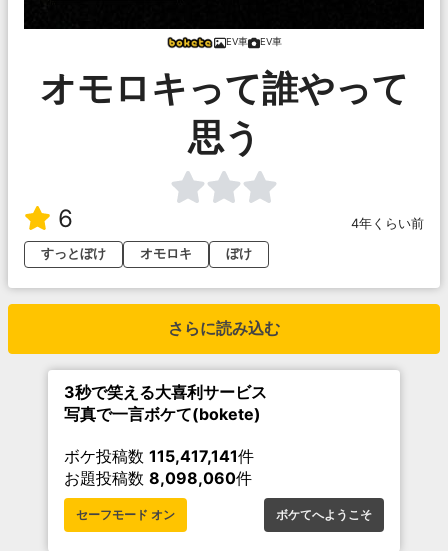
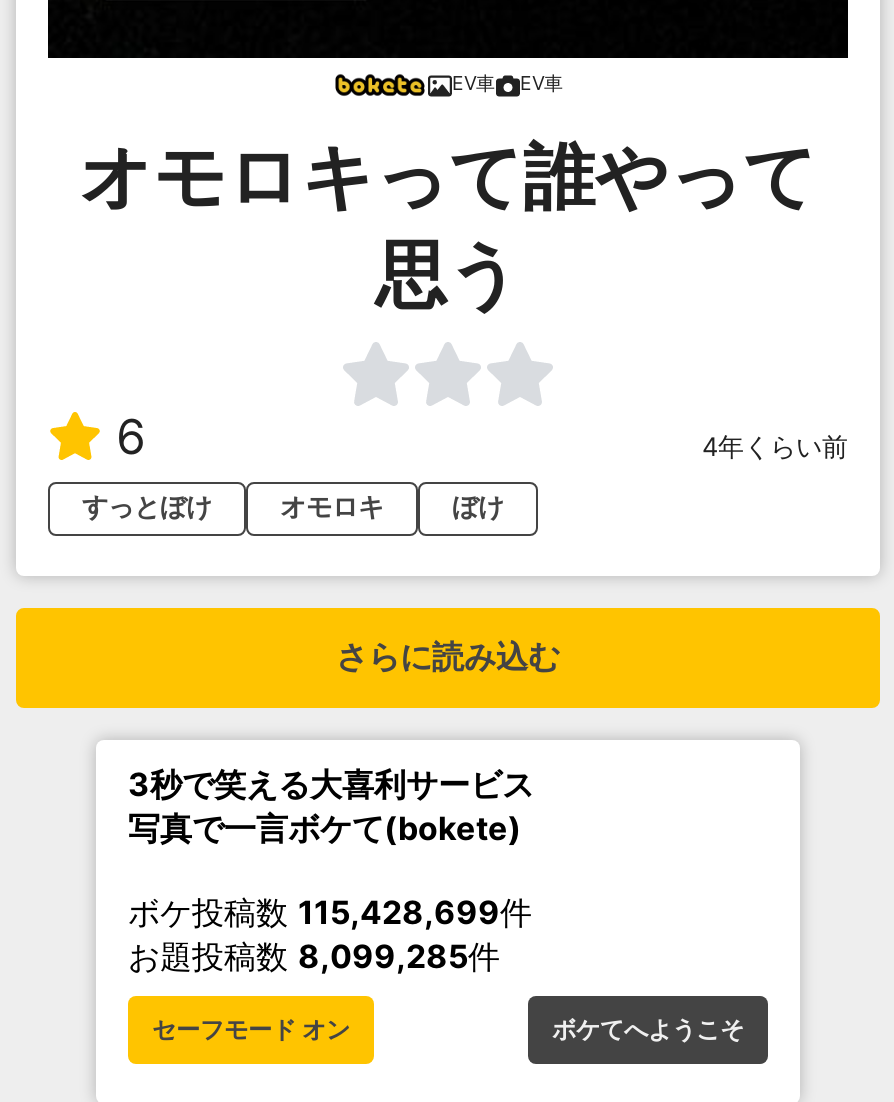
[64,446,254,466] ボケ投稿数115,417,141件 -> [128,892,532,932] ボケ投稿数115,428,699件
[64,468,252,488] お題投稿数8,098,060件 -> [128,936,500,976] お題投稿数8,099,285件

